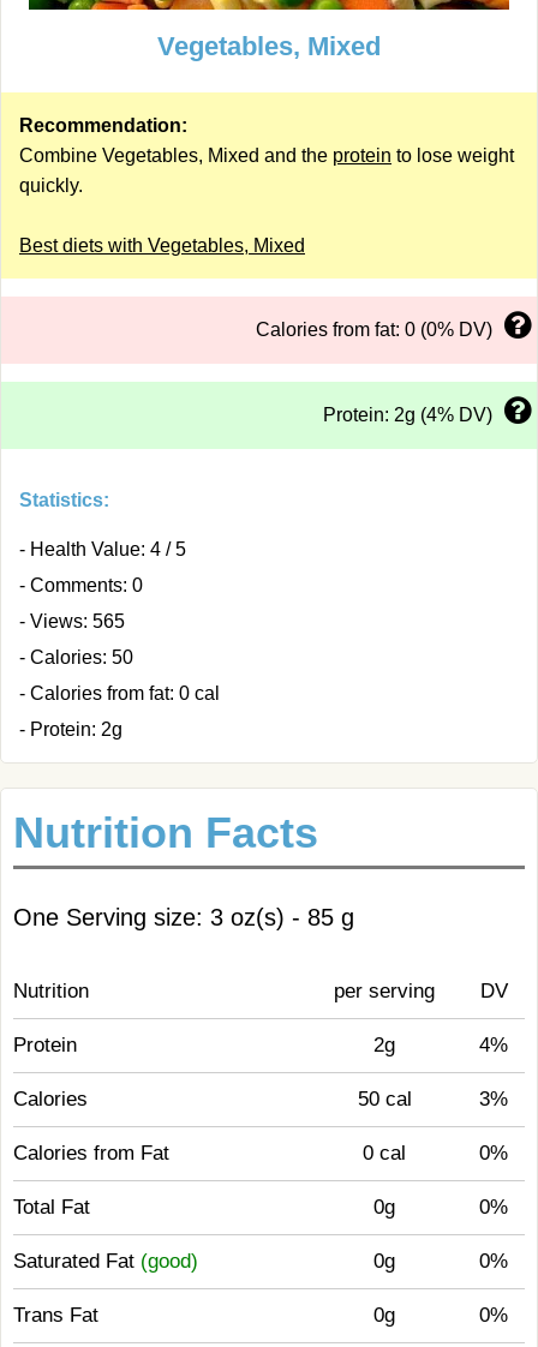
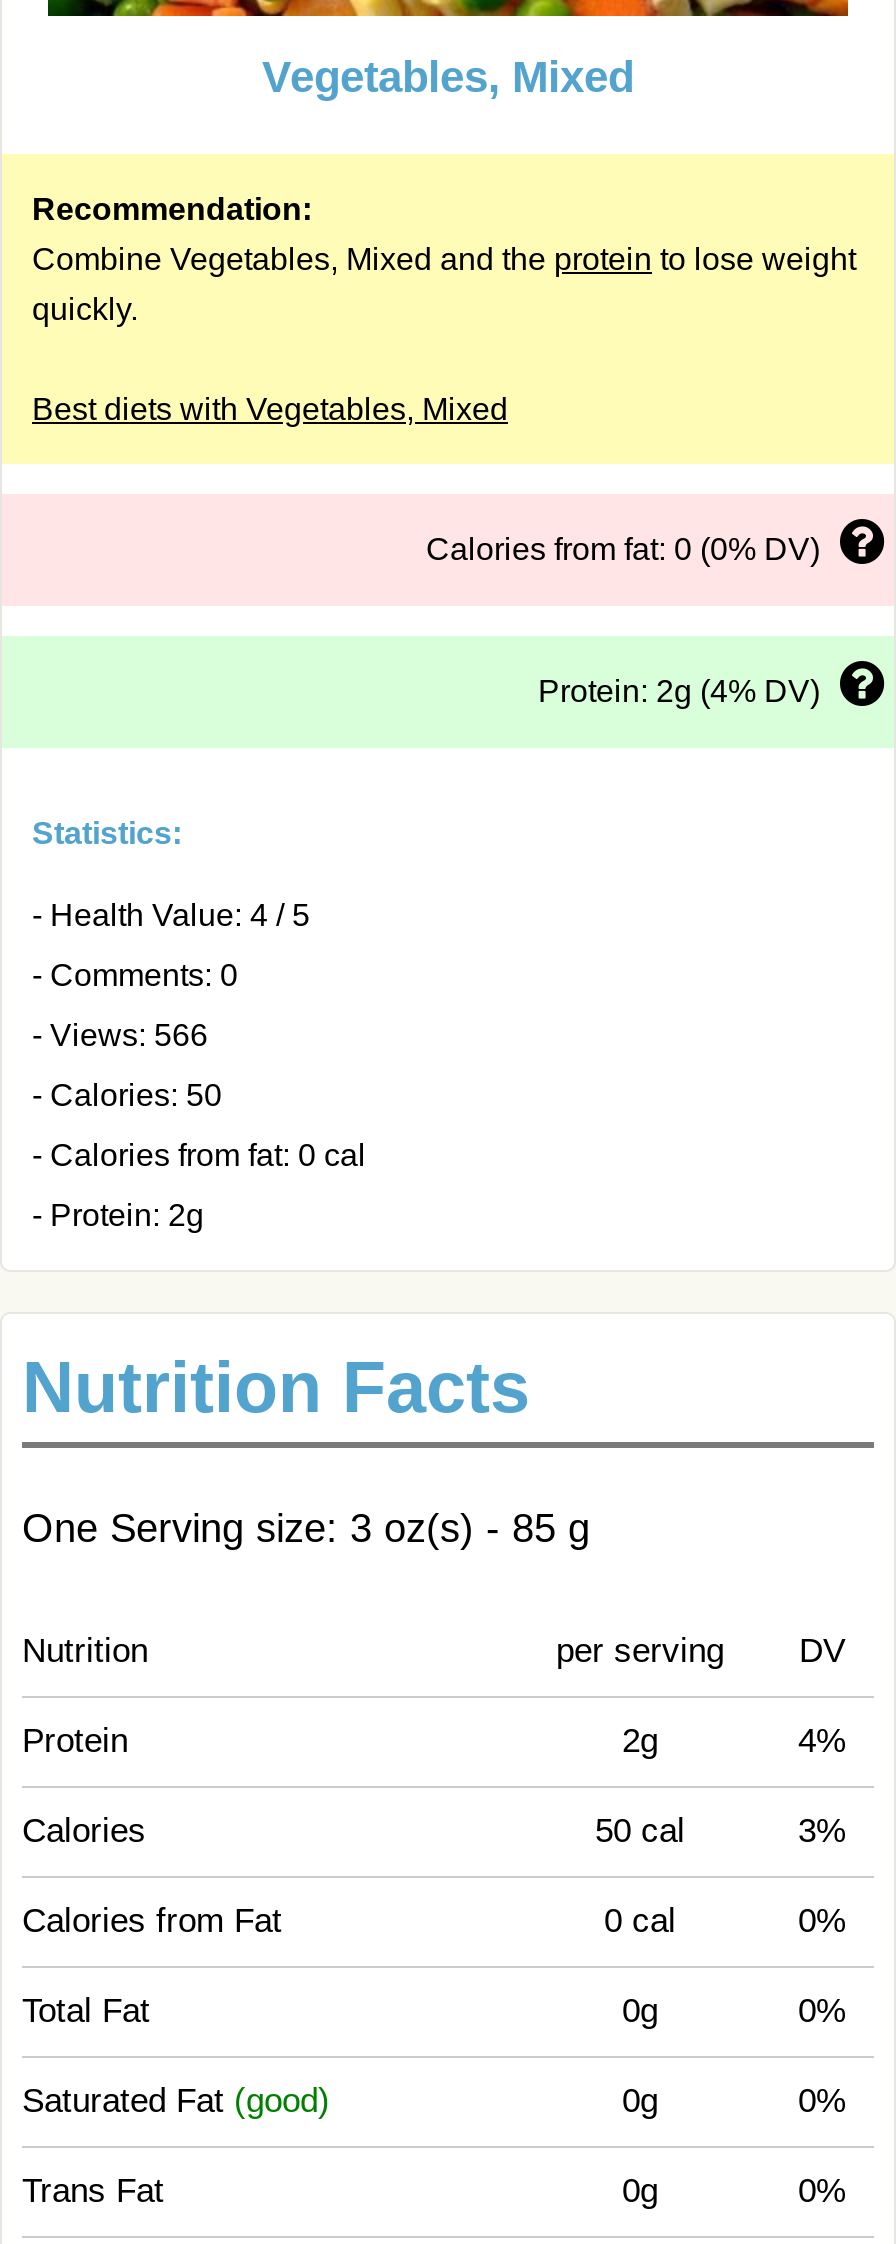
[19,611,125,631] - Views: 565 -> [32,1018,208,1052] - Views: 566

